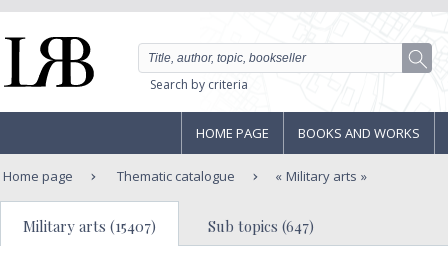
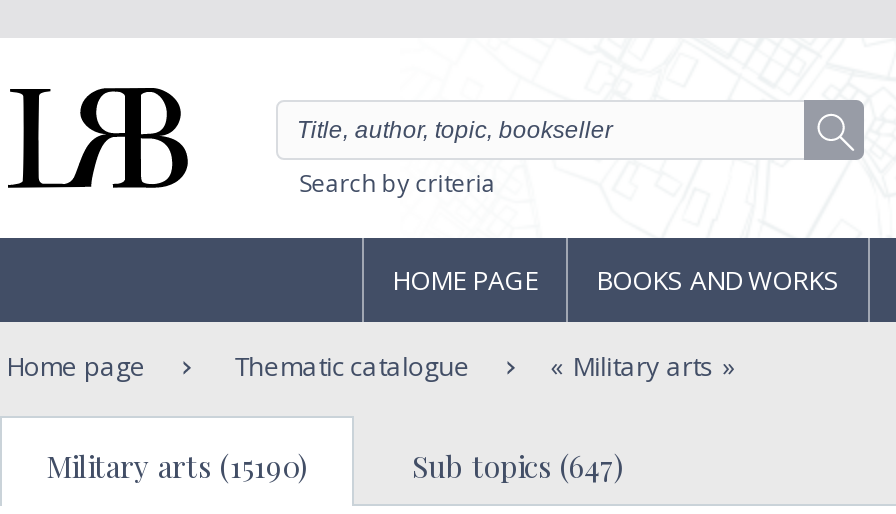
[23,216,156,236] Military arts (15407) -> [46,446,308,486] Military arts (15190)

